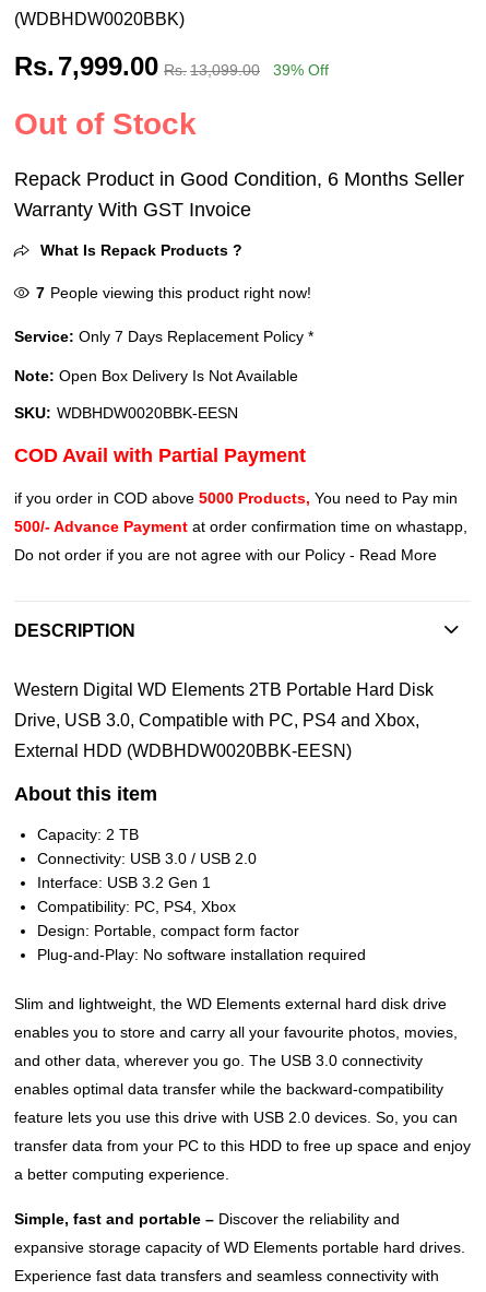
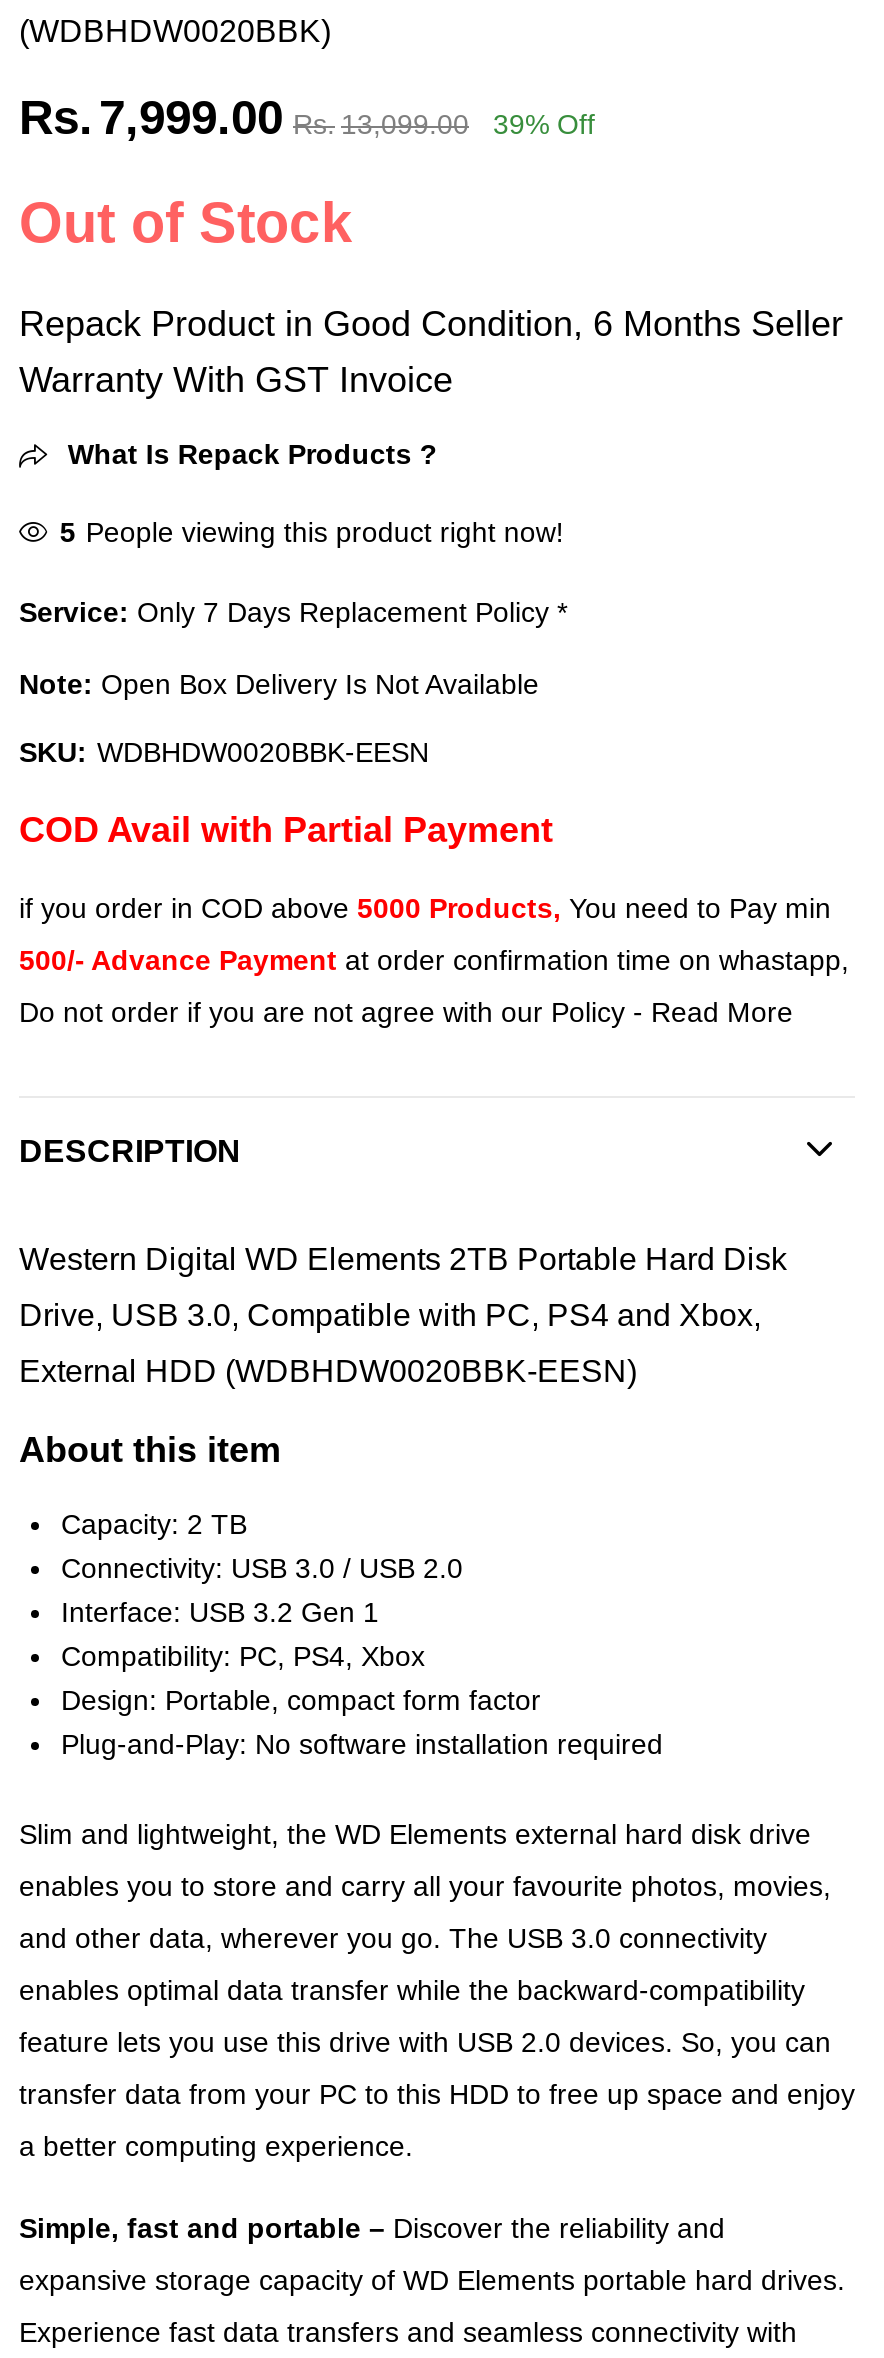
[36,284,312,301] 7 People viewing this product right now! -> [60,516,564,548] 5 People viewing this product right now!

